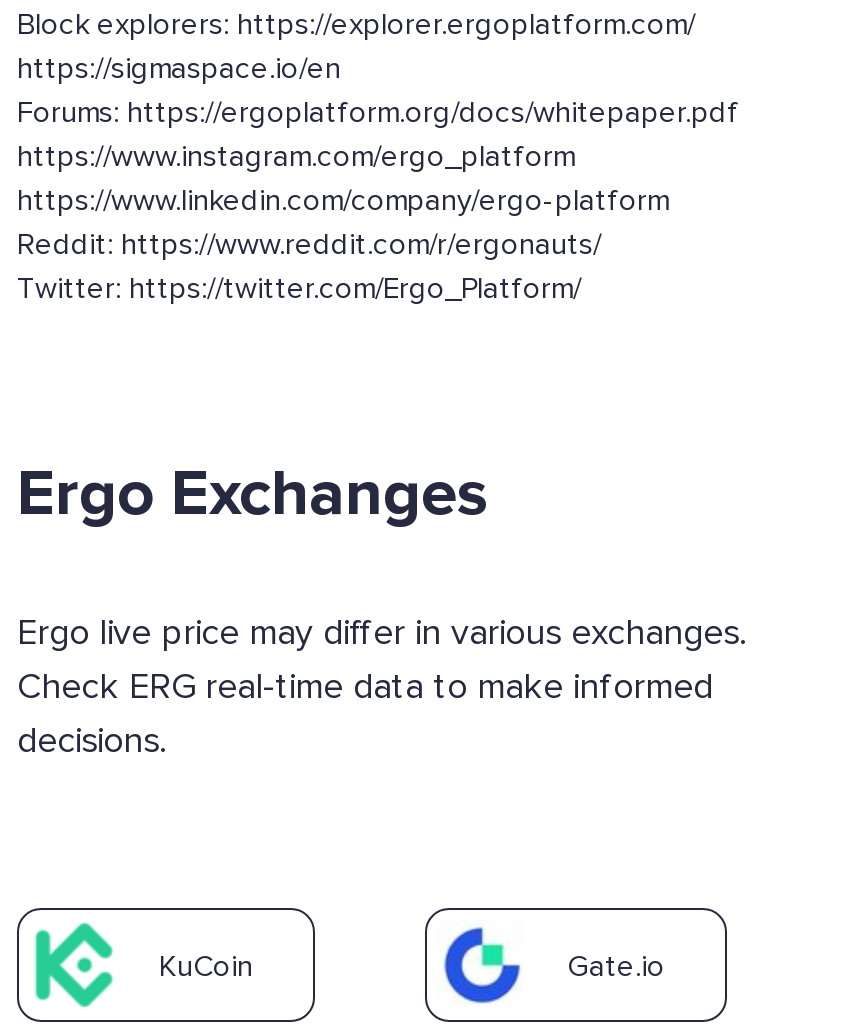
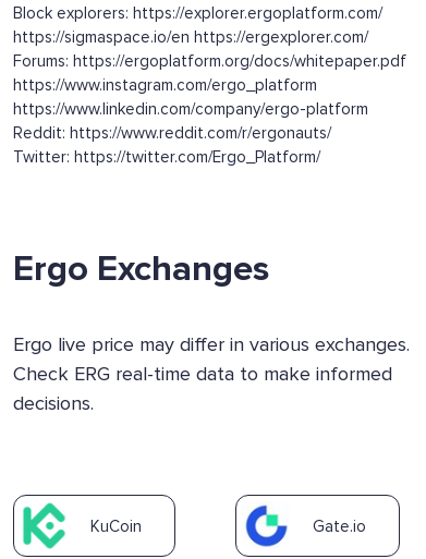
[17,50,341,86] https://sigmaspace.io/en -> [13,27,368,47] https://sigmaspace.io/en https://ergexplorer.com/

